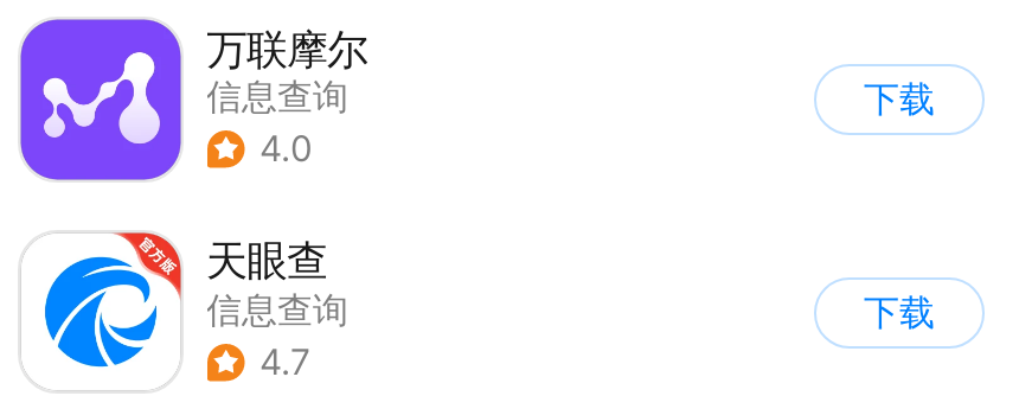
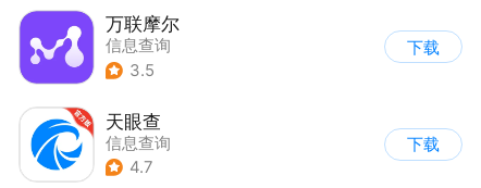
[259,129,311,171] 4.0 -> [129,61,154,80] 3.5

